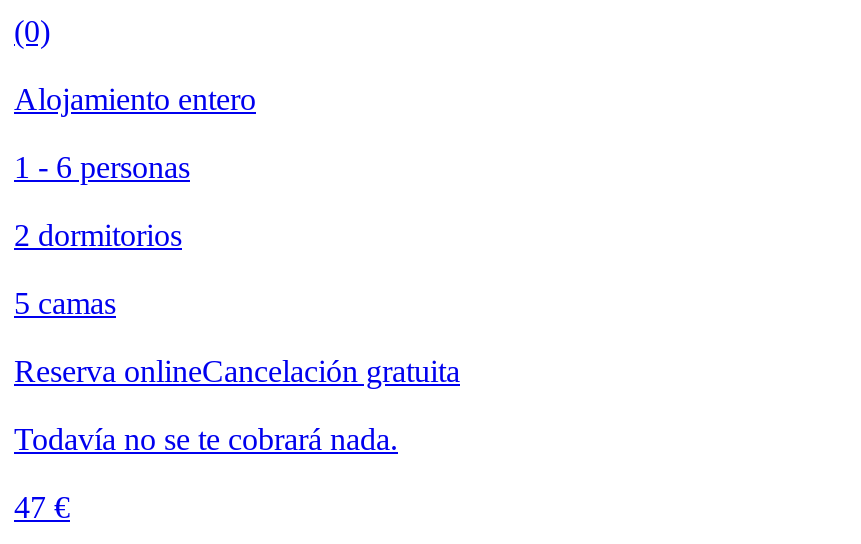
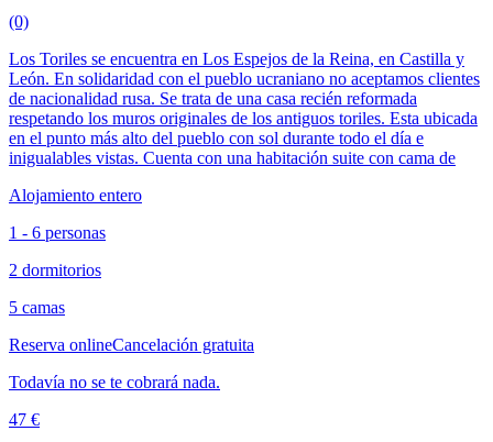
none -> [9,50,480,167] Los Toriles se encuentra en Los Espejos de la Reina, en Castilla y | León. En solidaridad con el pueblo ucraniano no aceptamos clientes | de nacionalidad rusa. Se trata de una casa recién reformada | respetando los muros originales de los antiguos toriles. Esta ubicada | en el punto más alto del pueblo con sol durante todo el día e | inigualables vistas. Cuenta con una habitación suite con cama de

